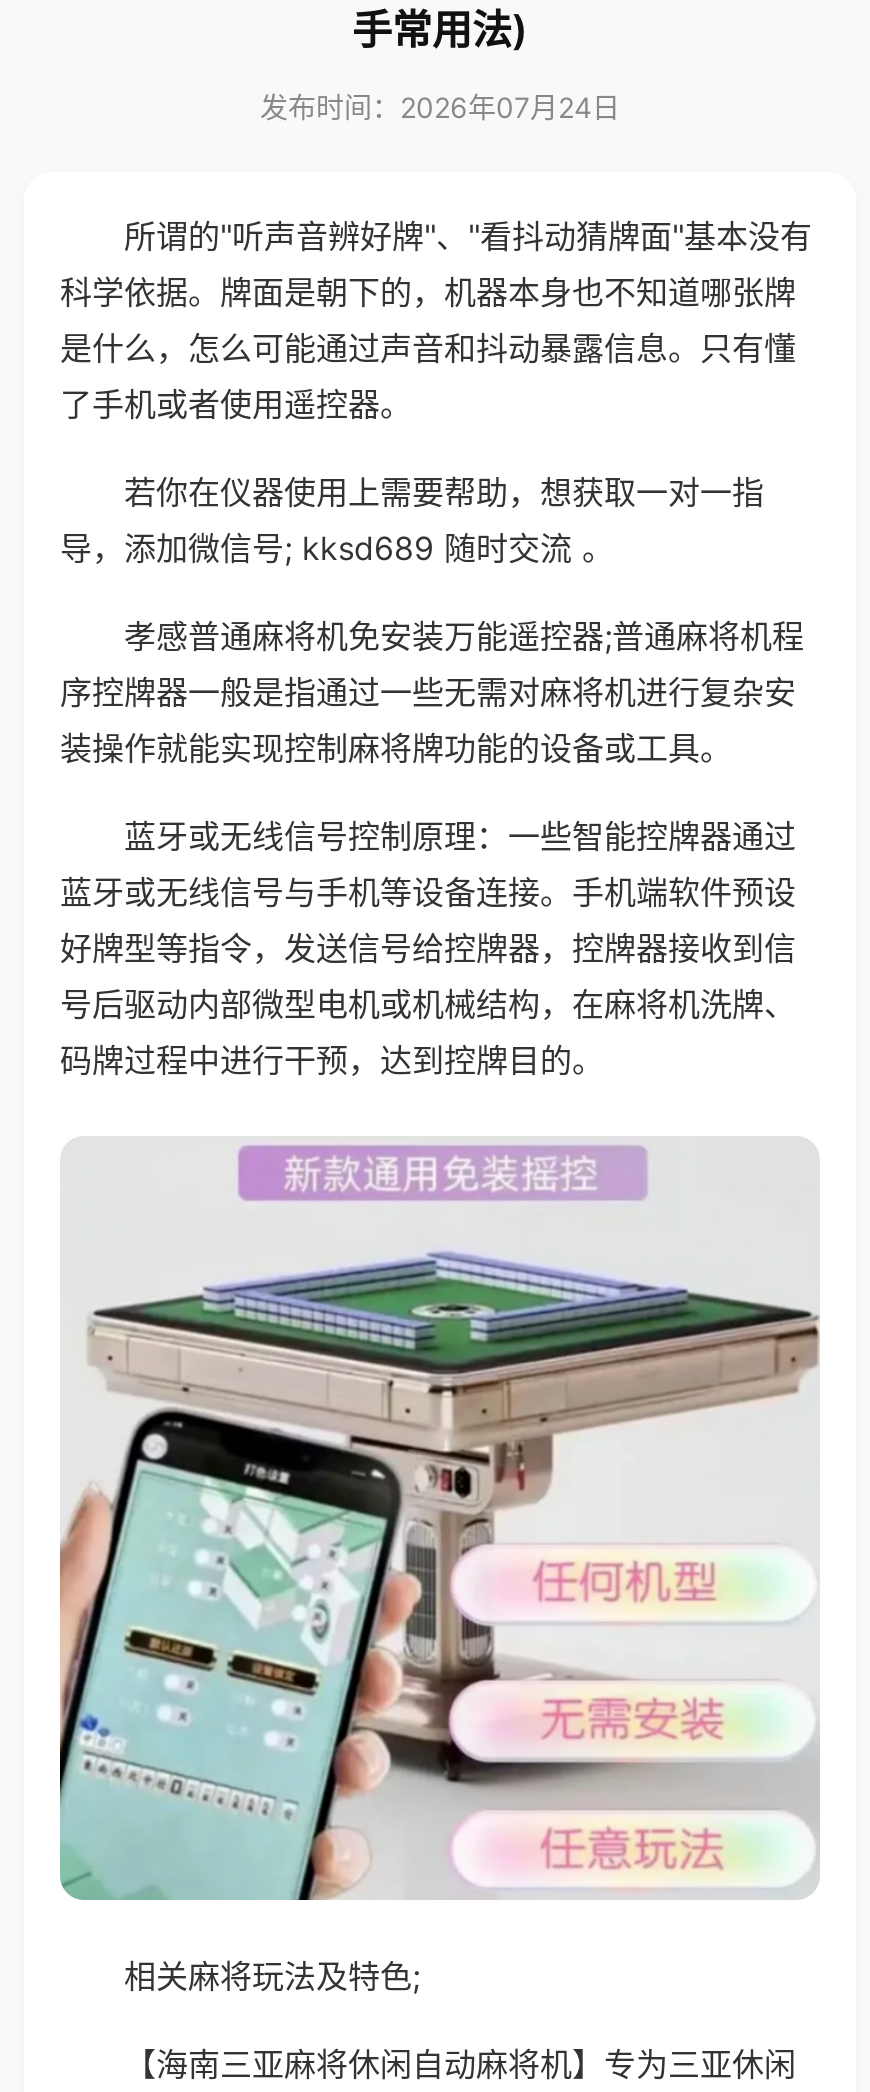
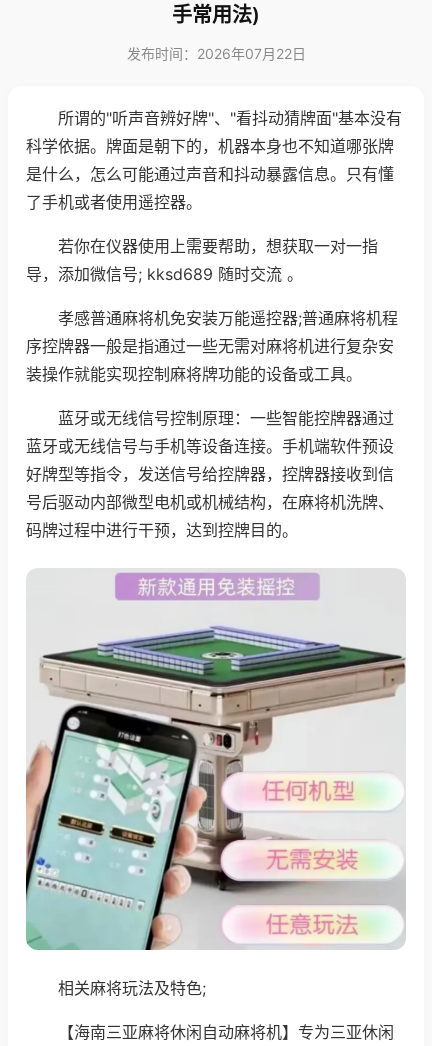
[260,90,620,124] 发布时间：2026年07月24日 -> [126,45,305,62] 发布时间：2026年07月22日

